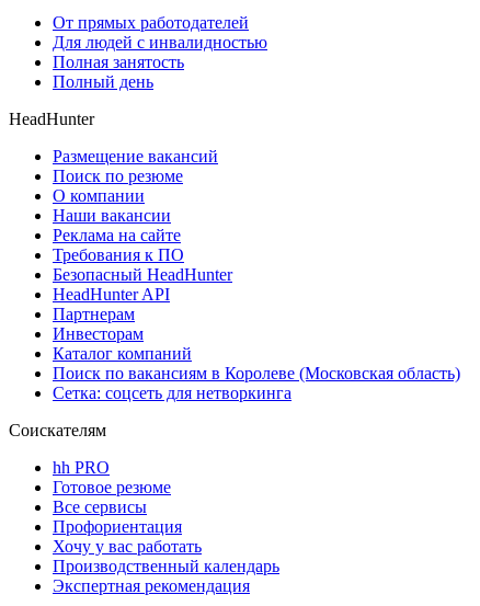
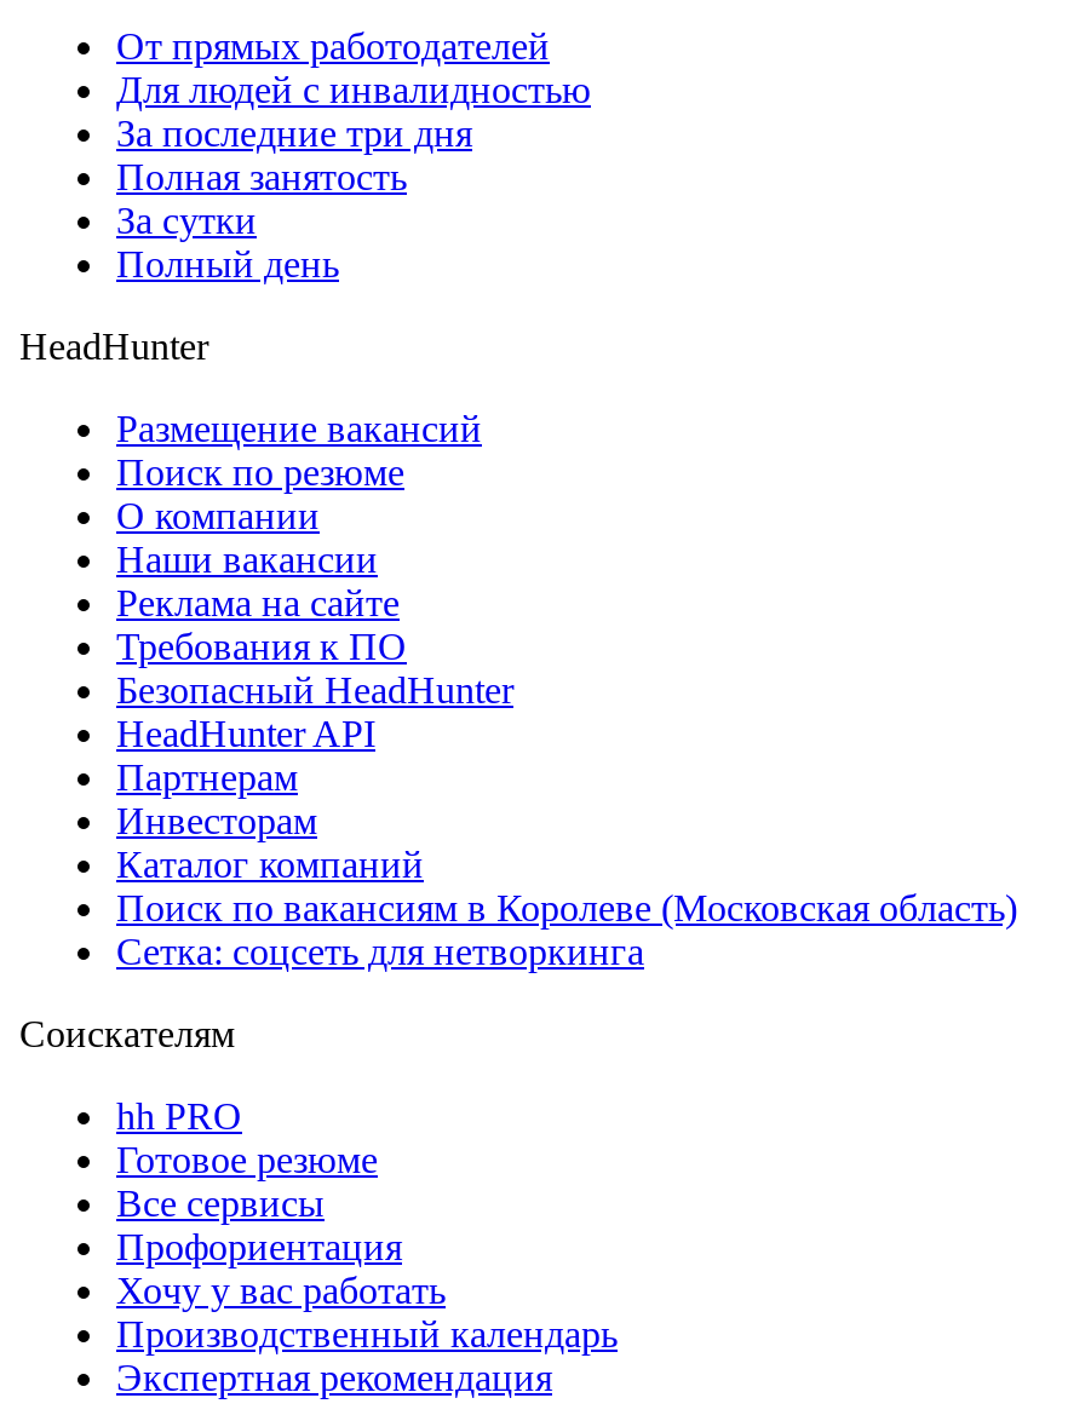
none -> [116,113,472,154] За последние три дня
none -> [116,200,257,241] За сутки

